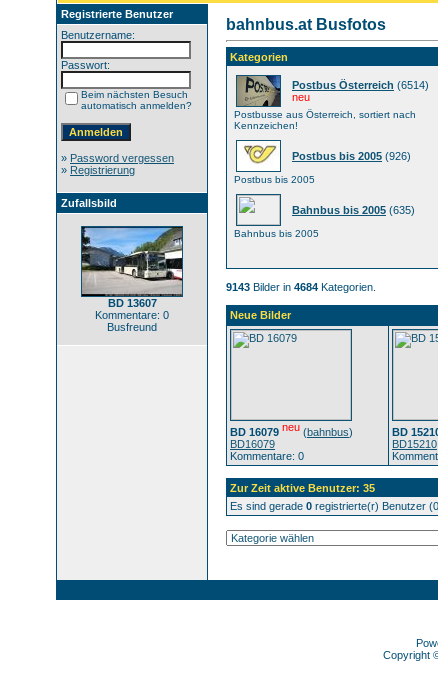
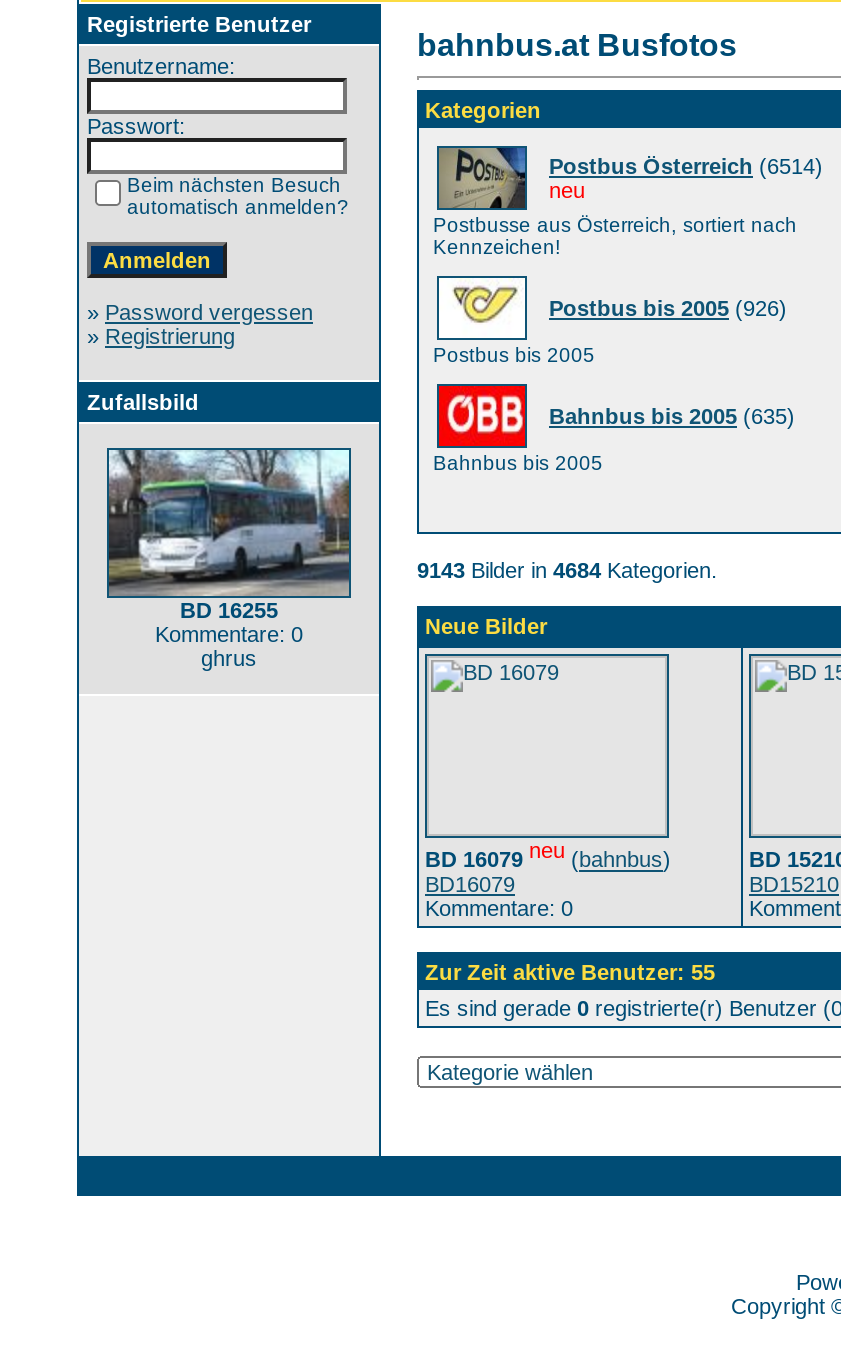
[236,194,281,226] [image] -> [437,384,527,448] [image]
[71,226,193,309] [image] | BD 13607 -> [105,446,353,622] [image] | BD 16255
[107,321,157,333] Busfreund -> [201,646,257,670] ghrus
[230,482,375,494] Zur Zeit aktive Benutzer: 35 -> [425,960,715,984] Zur Zeit aktive Benutzer: 55

